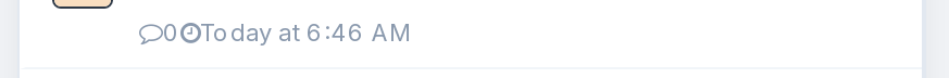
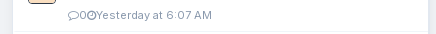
[200,17,411,48] Today at 6:46 AM -> [96,8,212,22] Yesterday at 6:07 AM

